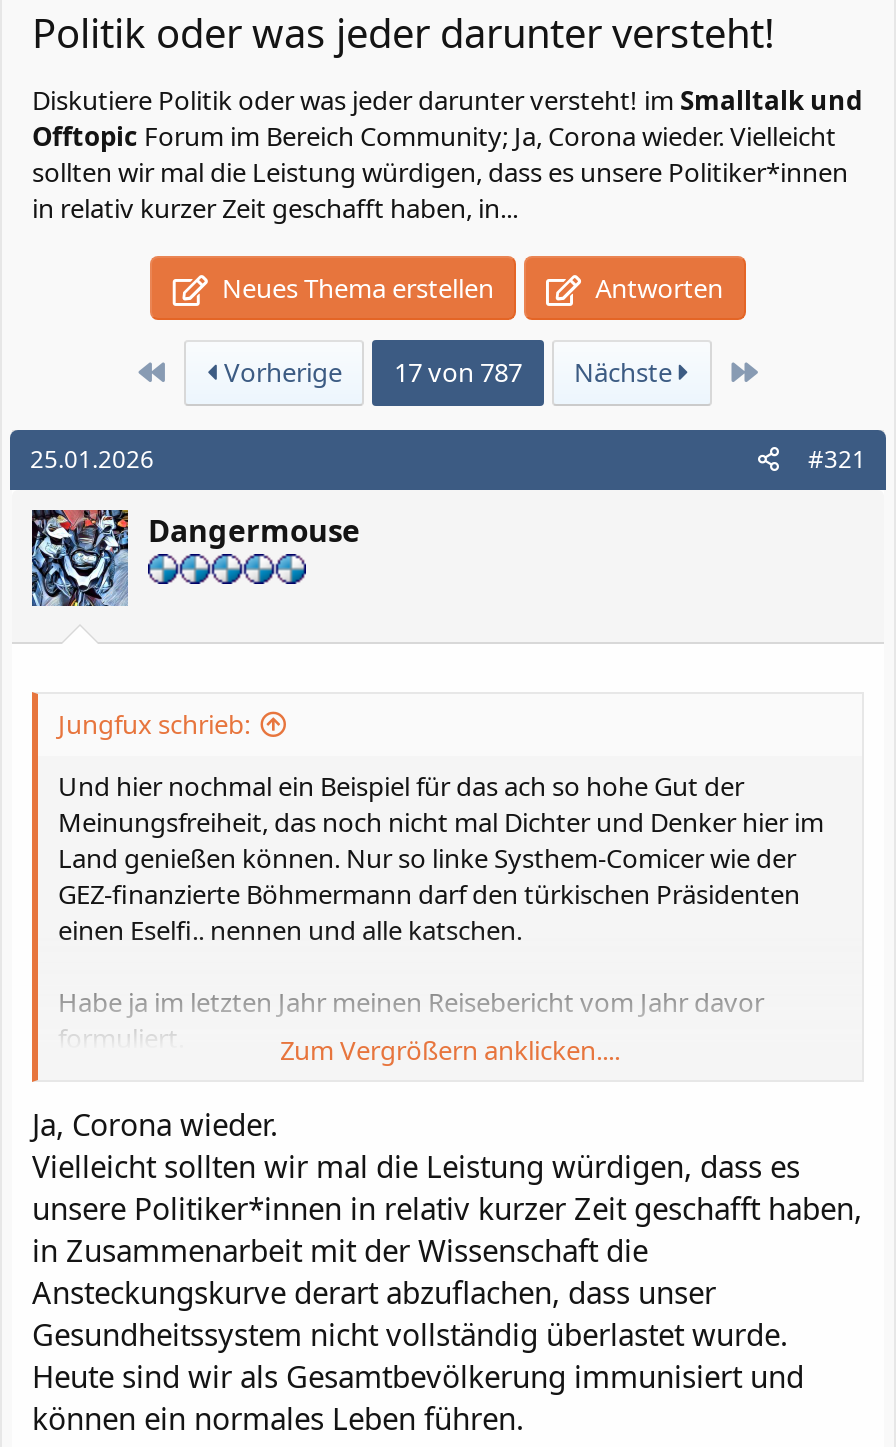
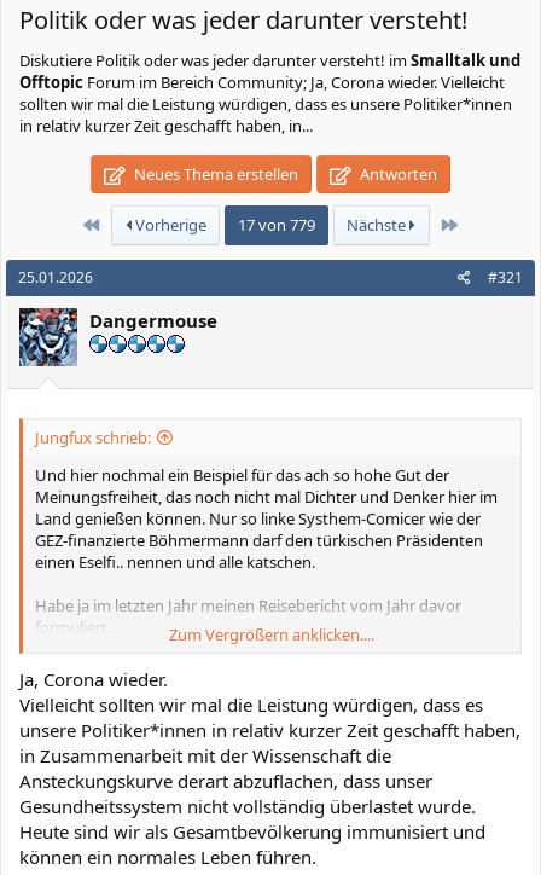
[394,354,522,390] 17 von 787 -> [238,214,315,236] 17 von 779

